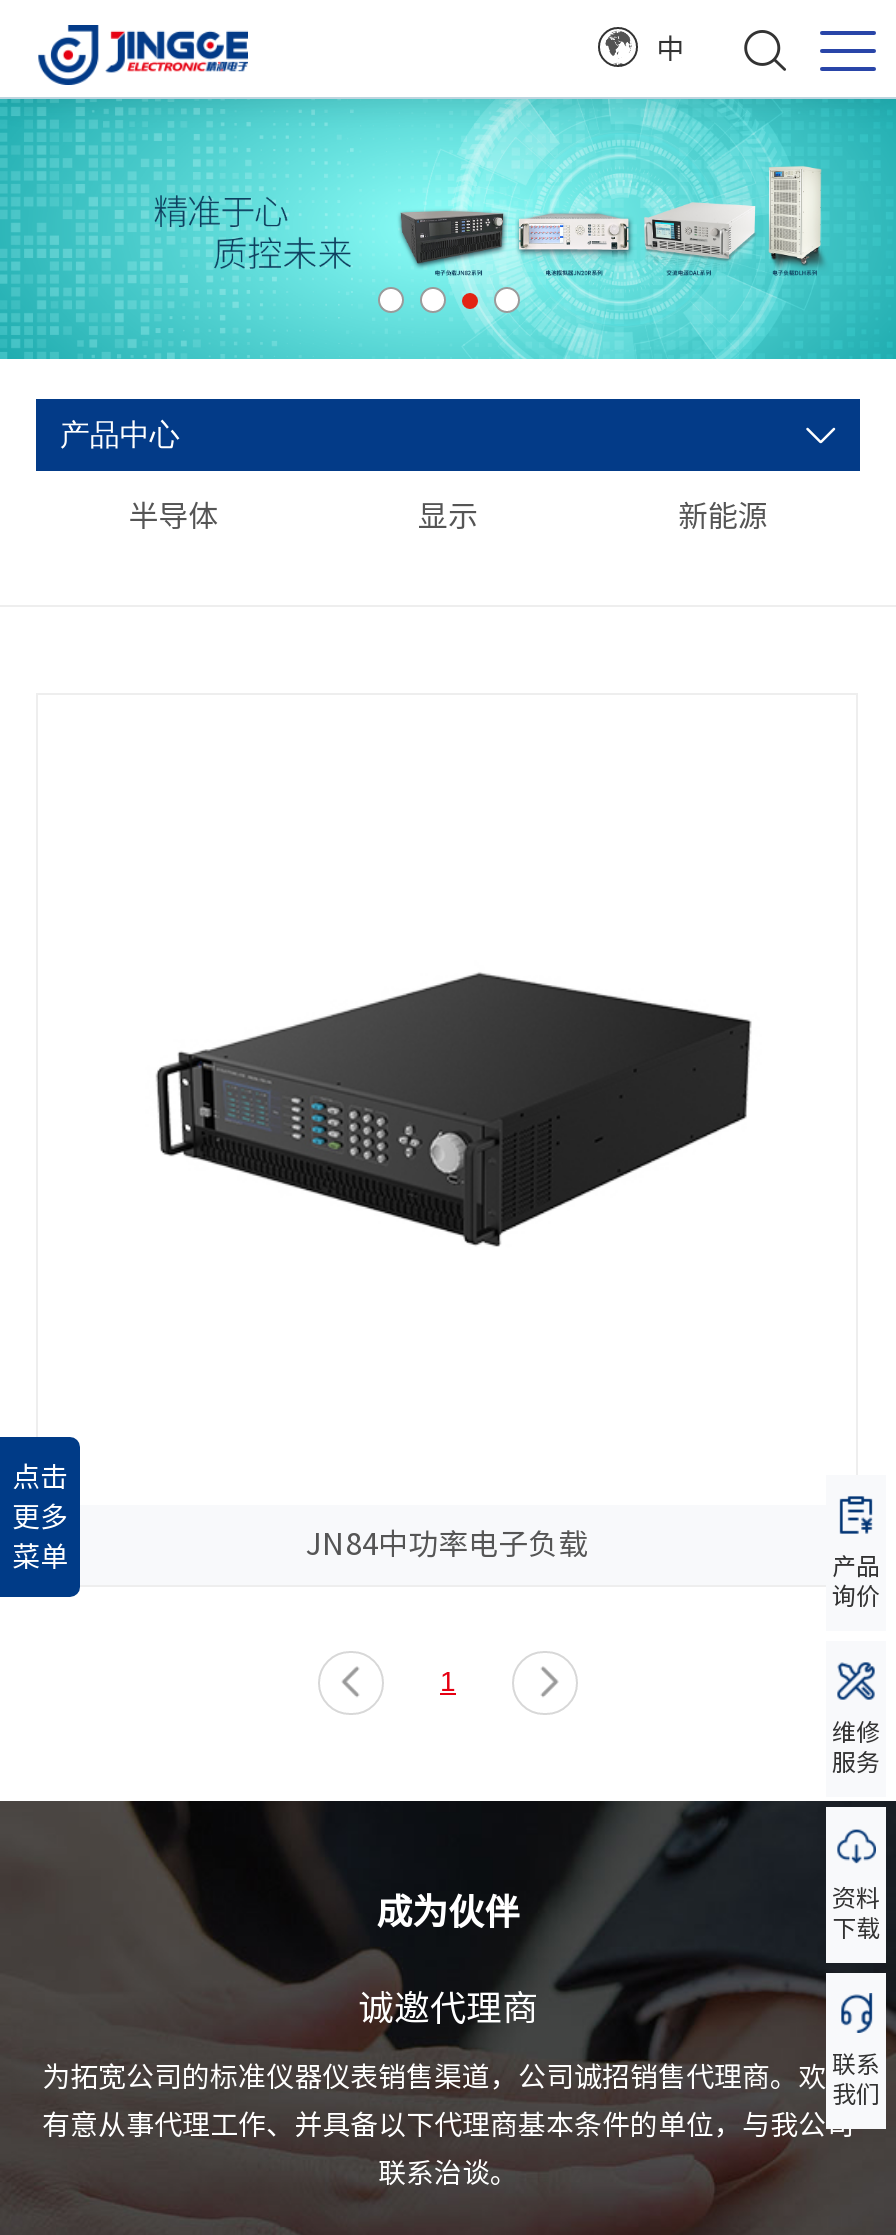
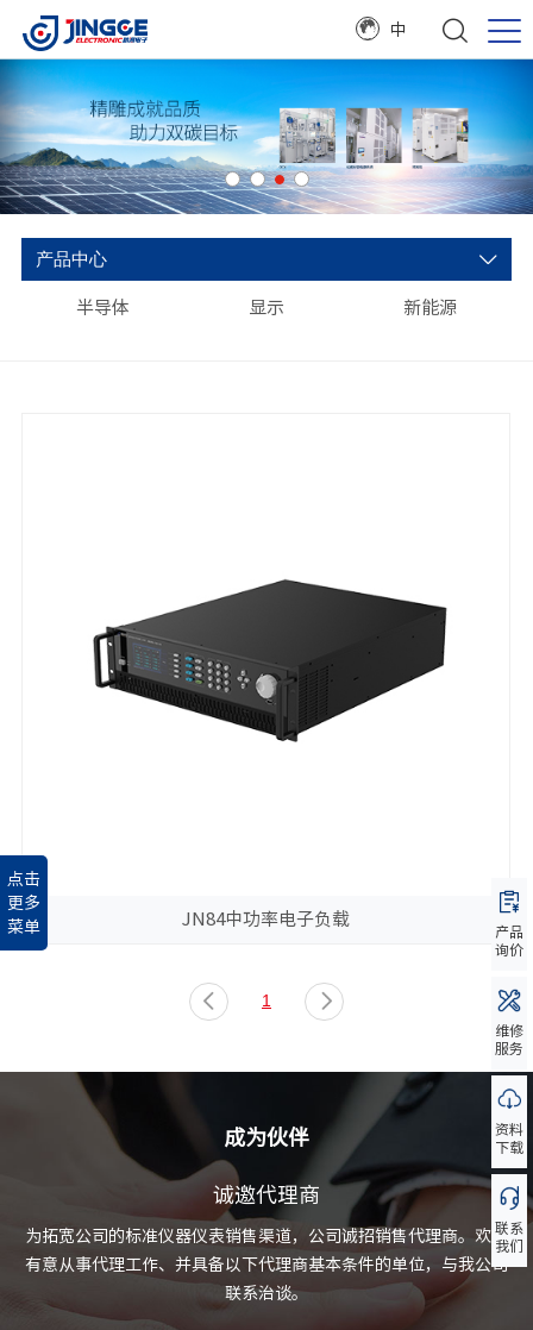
[6,97,890,361] [image] -> [4,59,529,215] [image]

